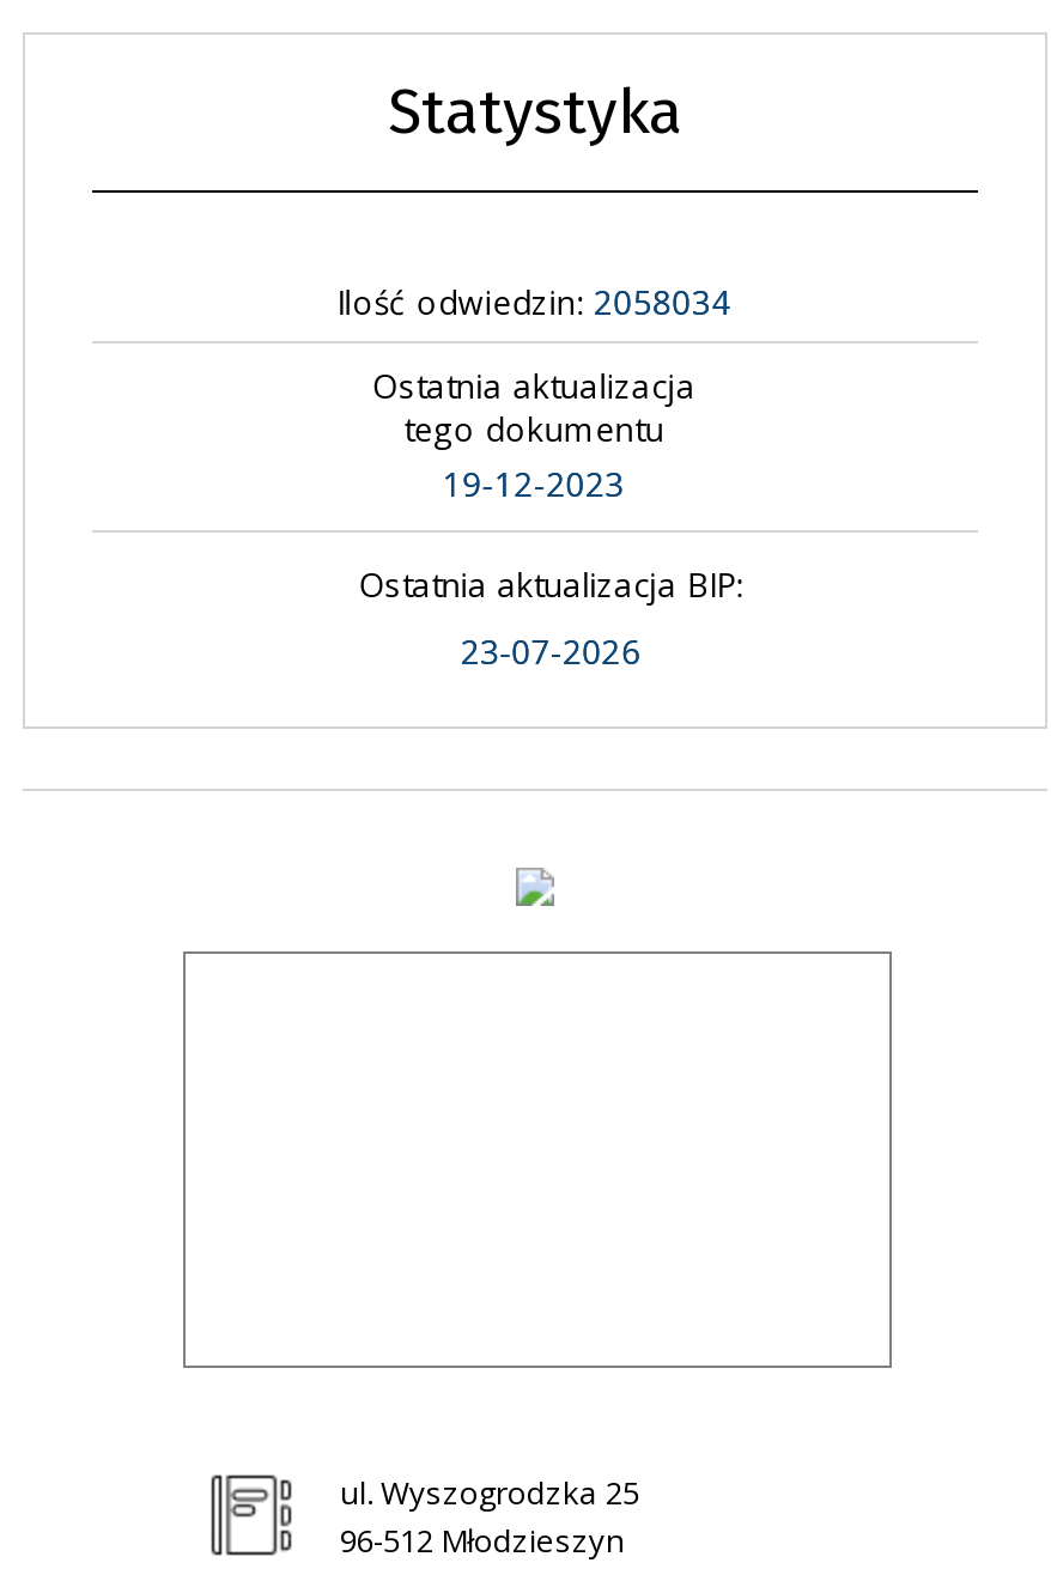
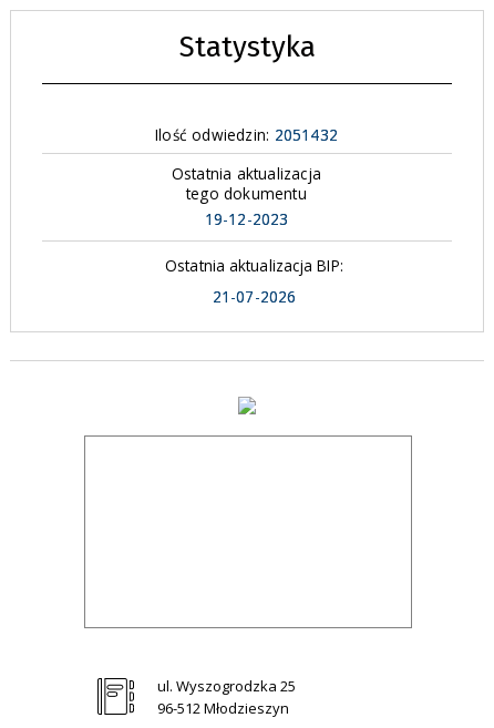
[337,279,731,324] Ilość odwiedzin: 2058034 -> [155,124,338,145] Ilość odwiedzin: 2051432
[461,628,640,674] 23-07-2026 -> [213,286,296,307] 21-07-2026

